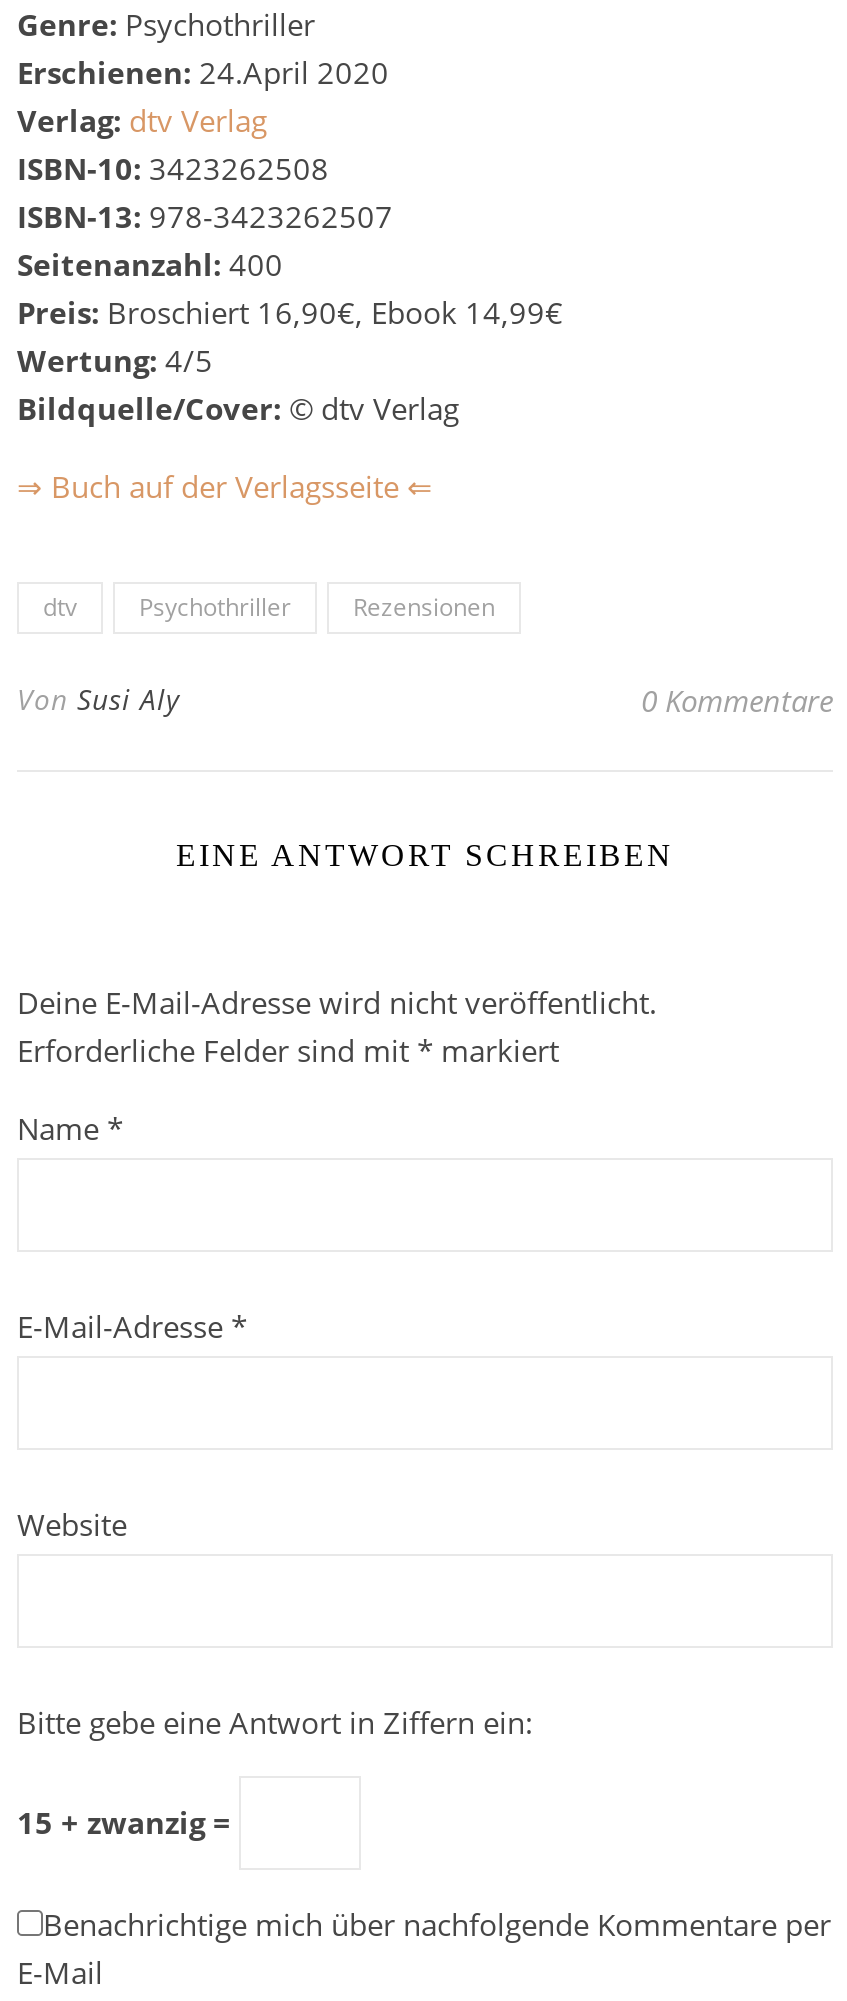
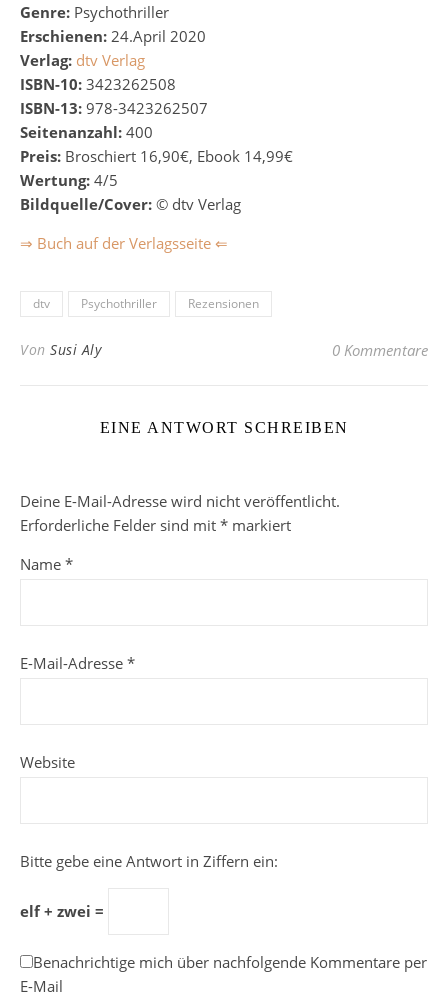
[17,1802,239,1842] 15 + zwanzig = -> [20,901,108,921] elf + zwei =

